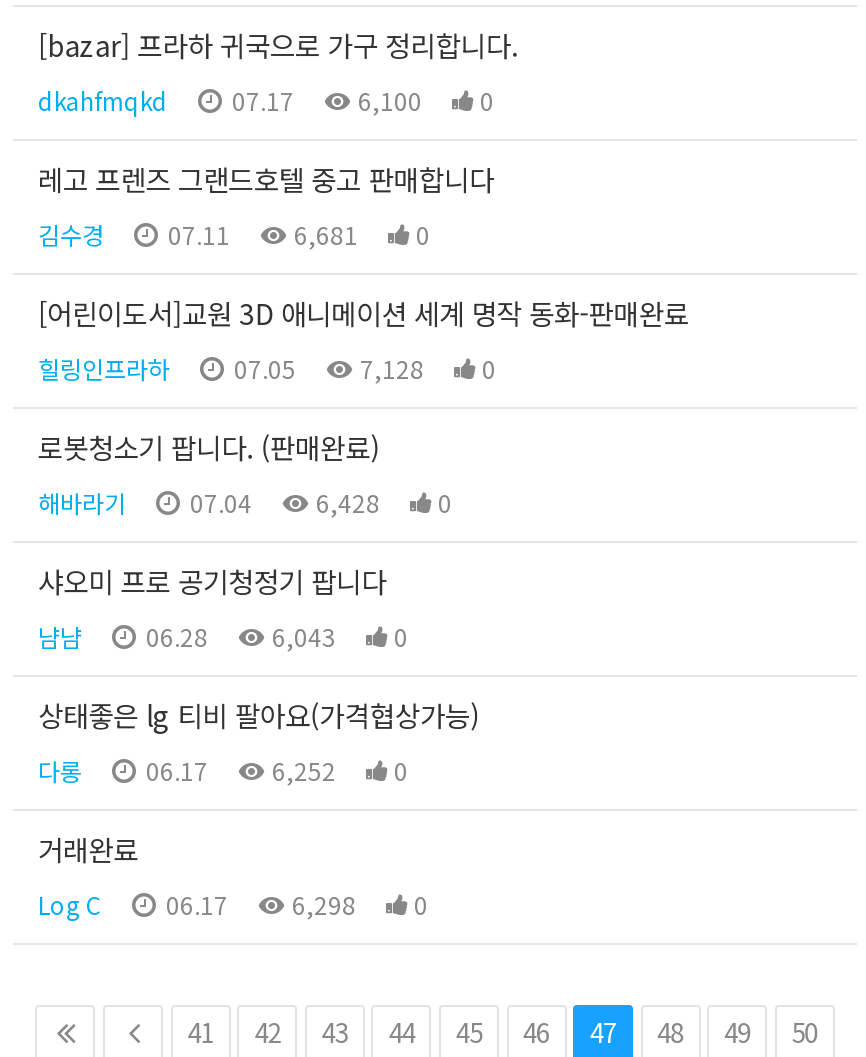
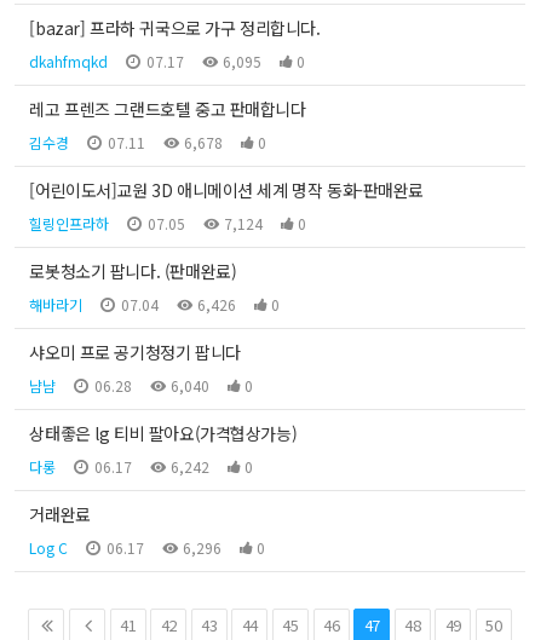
[38,82,494,116] dkahfmqkd 07.17 6,100 0 -> [30,50,306,71] dkahfmqkd 07.17 6,095 0
[38,216,430,250] 김수경 07.11 6,681 0 -> [30,132,267,152] 김수경 07.11 6,678 0
[38,350,496,384] 힐링인프라하 07.05 7,128 0 -> [30,213,307,233] 힐링인프라하 07.05 7,124 0
[38,484,452,518] 해바라기 07.04 6,428 0 -> [30,294,280,314] 해바라기 07.04 6,426 0
[272,618,336,652] 6,043 -> [171,375,210,395] 6,040
[38,752,408,786] 다롱 06.17 6,252 0 -> [30,456,253,476] 다롱 06.17 6,242 0
[38,886,428,920] Log C 06.17 6,298 0 -> [30,537,266,557] Log C 06.17 6,296 0

